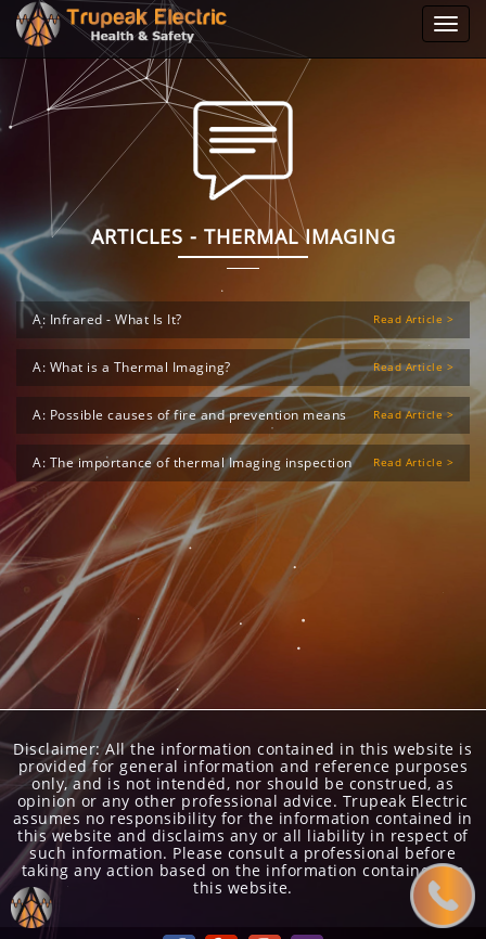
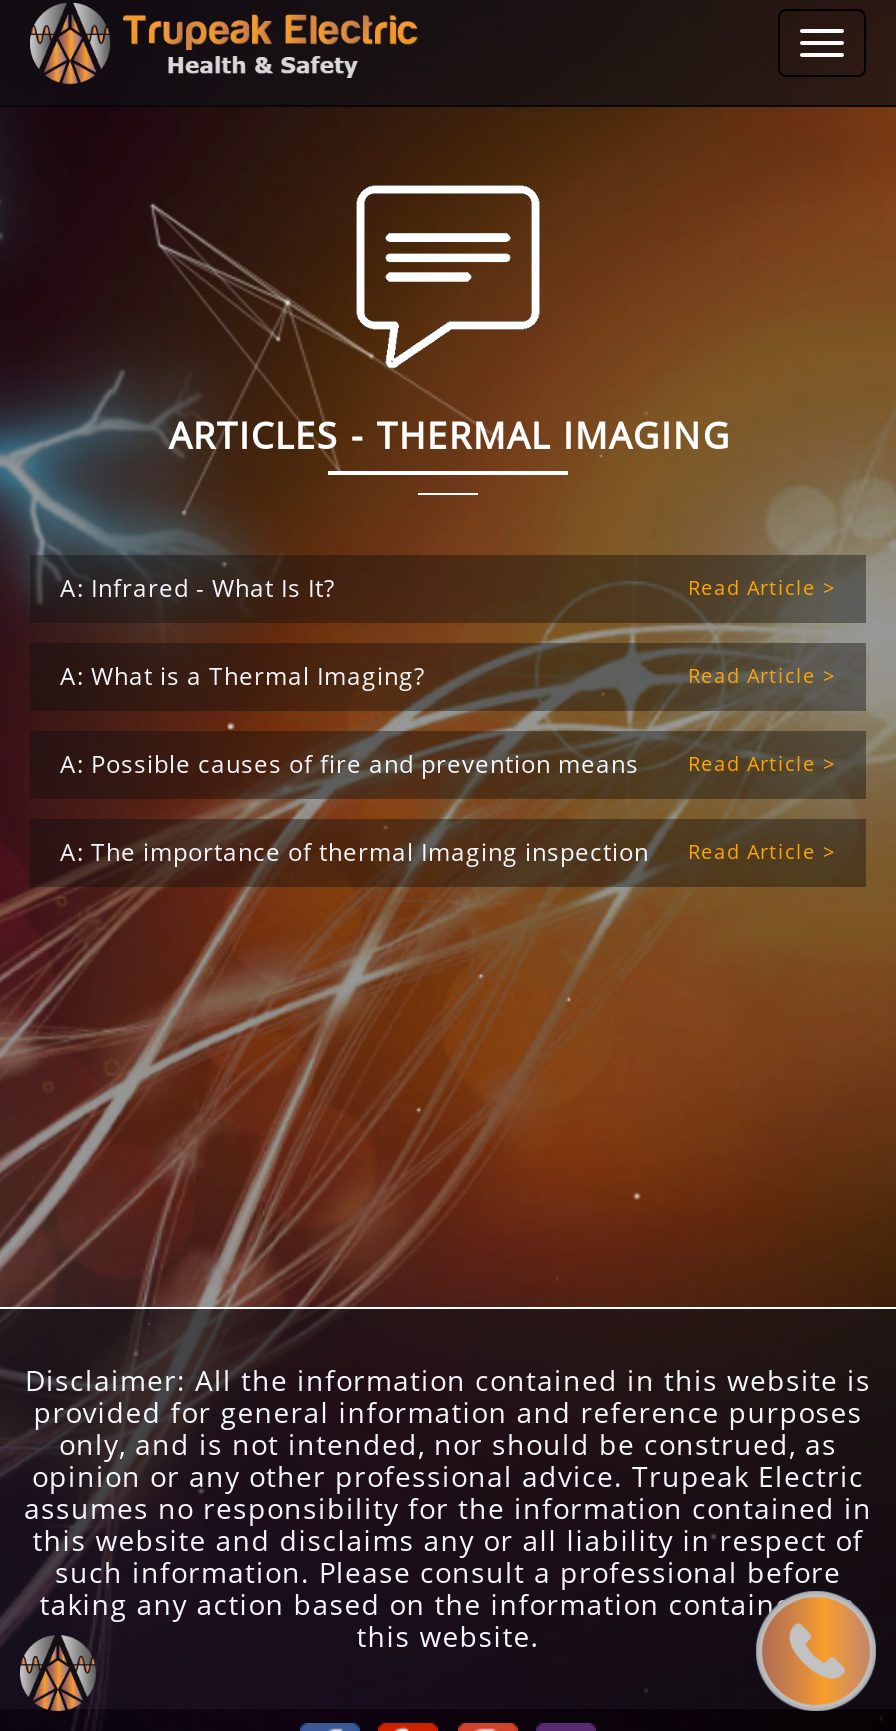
[8,57,310,221] [image] -> [46,109,386,405] [image]

